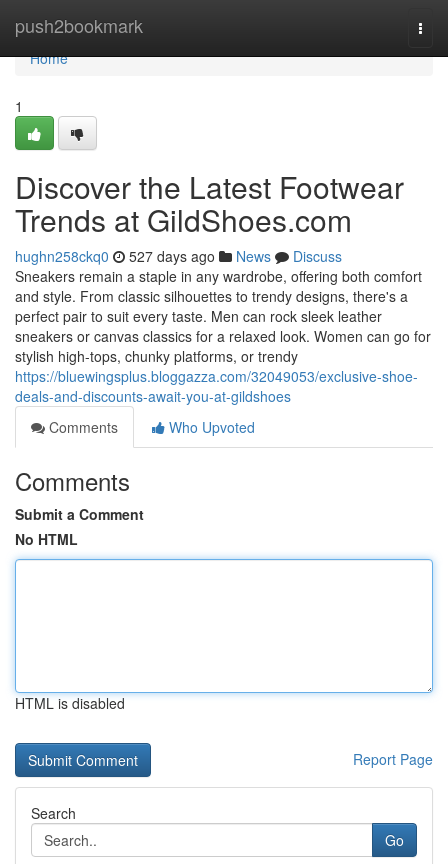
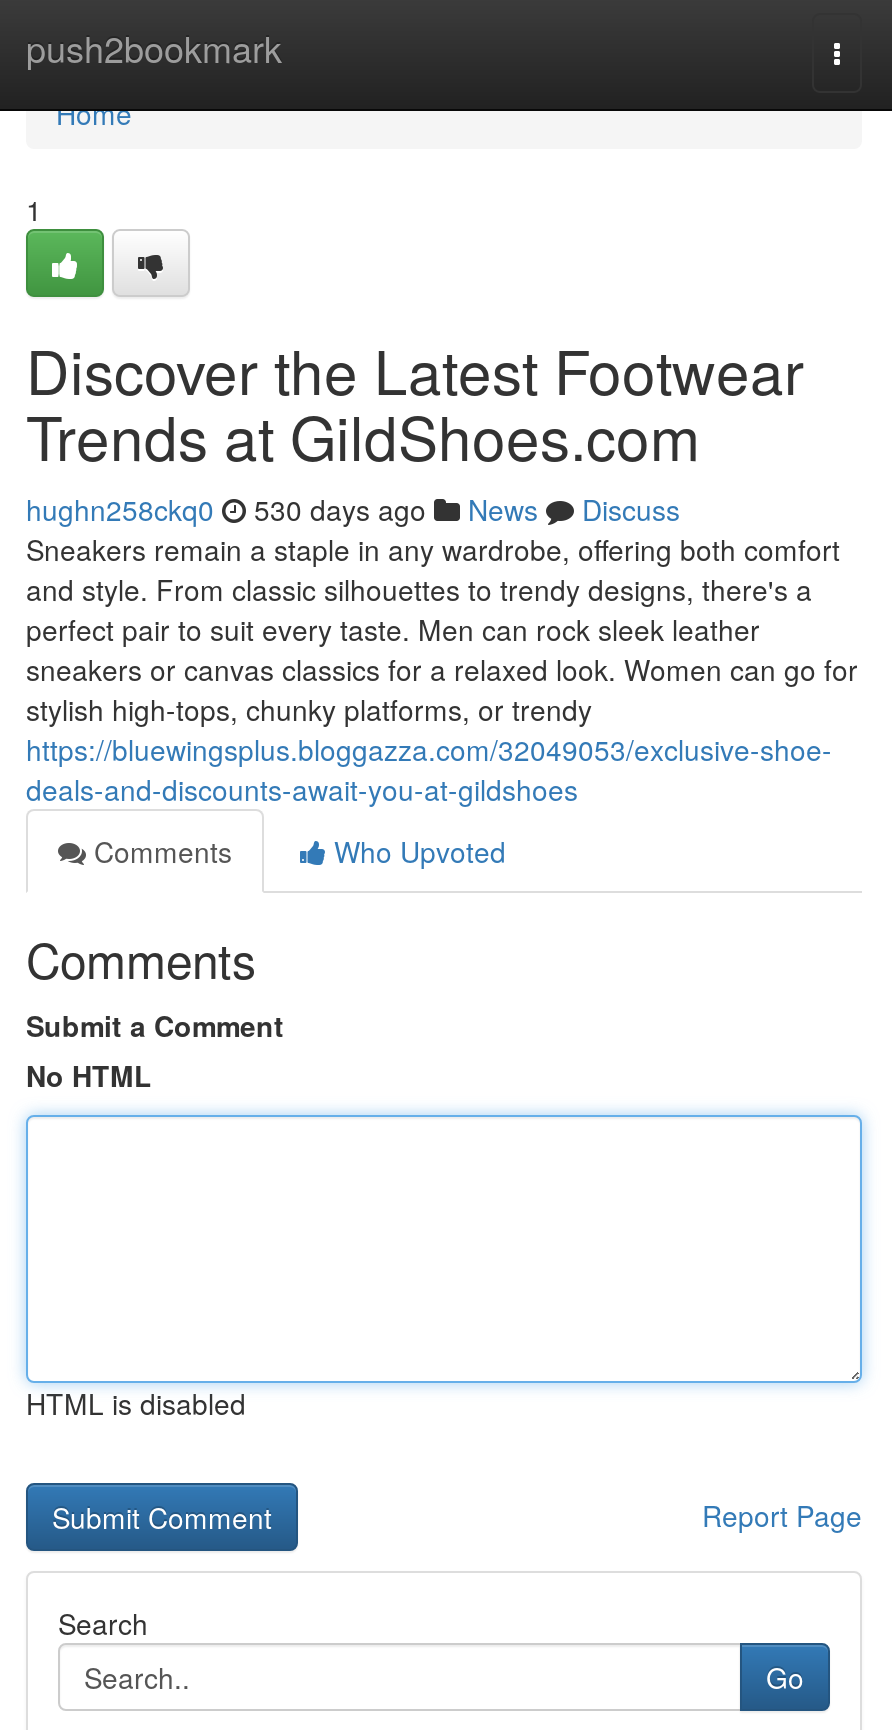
[15,246,342,266] hughn258ckq0 527 days ago News Discuss -> [26,489,680,529] hughn258ckq0 530 days ago News Discuss

